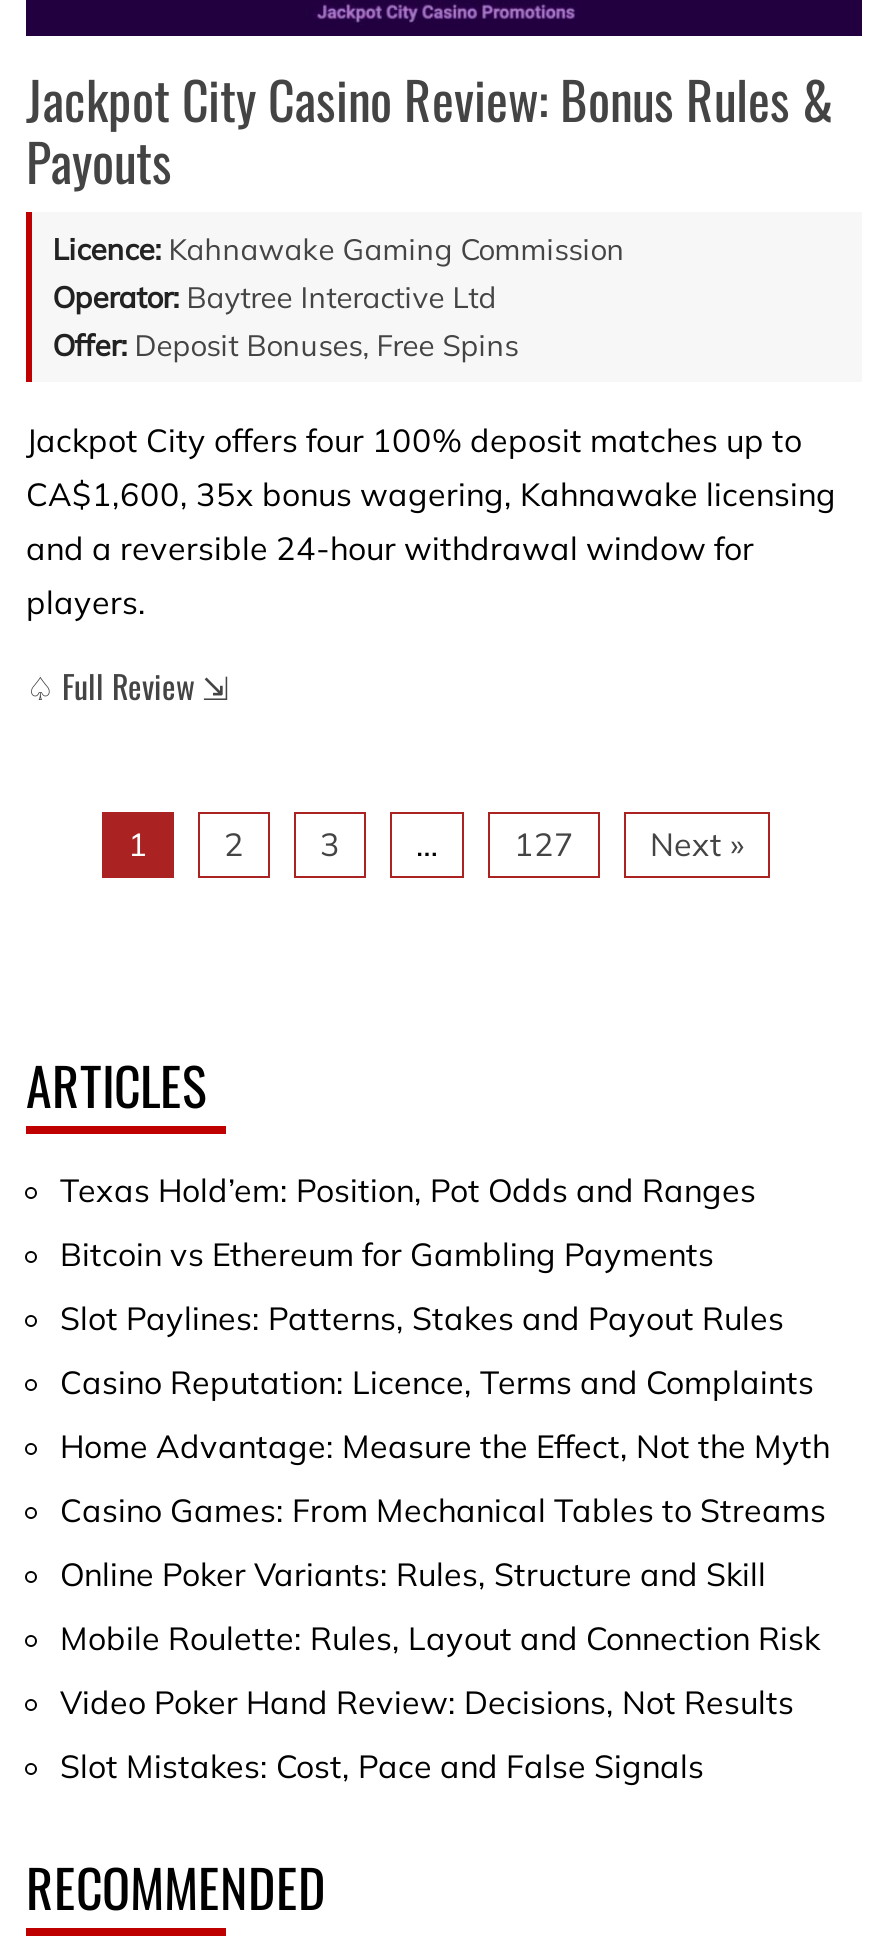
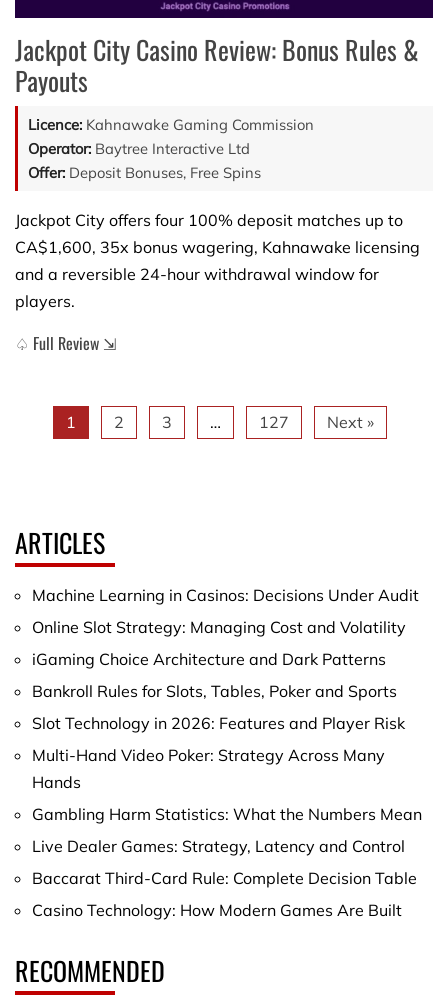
[60,1170,756,1210] Texas Hold’em: Position, Pot Odds and Ranges -> [32,585,419,605] Machine Learning in Casinos: Decisions Under Audit
[60,1234,714,1274] Bitcoin vs Ethereum for Gambling Payments -> [32,617,406,637] Online Slot Strategy: Managing Cost and Volatility
[60,1298,784,1338] Slot Paylines: Patterns, Stakes and Payout Rules -> [32,649,386,669] iGaming Choice Architecture and Dark Patterns
[60,1362,814,1402] Casino Reputation: Licence, Terms and Complaints -> [32,681,397,701] Bankroll Rules for Slots, Tables, Poker and Sports
[60,1426,830,1466] Home Advantage: Measure the Effect, Not the Myth -> [32,713,405,733] Slot Technology in 2026: Features and Player Risk
[60,1490,826,1530] Casino Games: From Mechanical Tables to Streams -> [32,745,385,792] Multi-Hand Video Poker: Strategy Across Many | Hands
[60,1554,766,1594] Online Poker Variants: Rules, Structure and Skill -> [32,804,422,824] Gambling Harm Statistics: What the Numbers Mean
[60,1618,820,1658] Mobile Roulette: Rules, Layout and Connection Risk -> [32,836,405,856] Live Dealer Games: Strategy, Latency and Control
[60,1682,794,1722] Video Poker Hand Review: Decisions, Not Results -> [32,868,417,888] Baccarat Third-Card Rule: Complete Decision Table
[60,1746,704,1786] Slot Mistakes: Cost, Pace and False Signals -> [32,900,402,920] Casino Technology: How Modern Games Are Built

